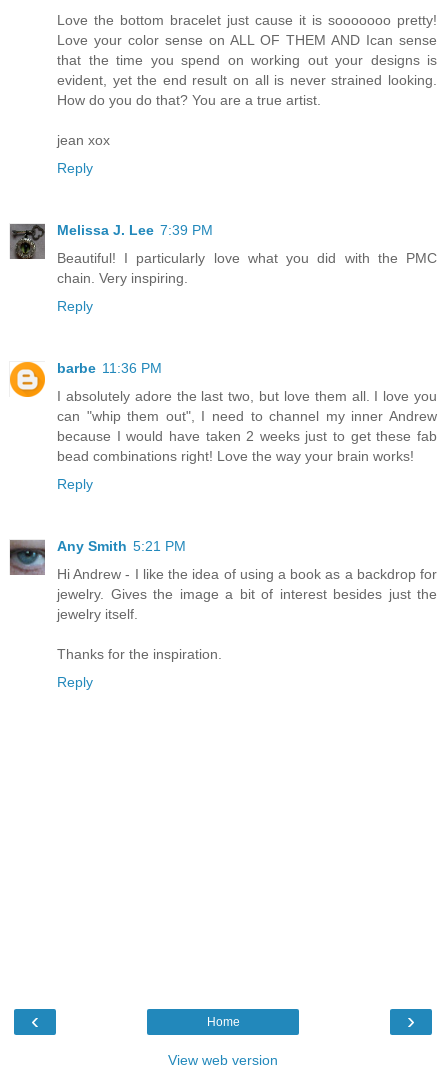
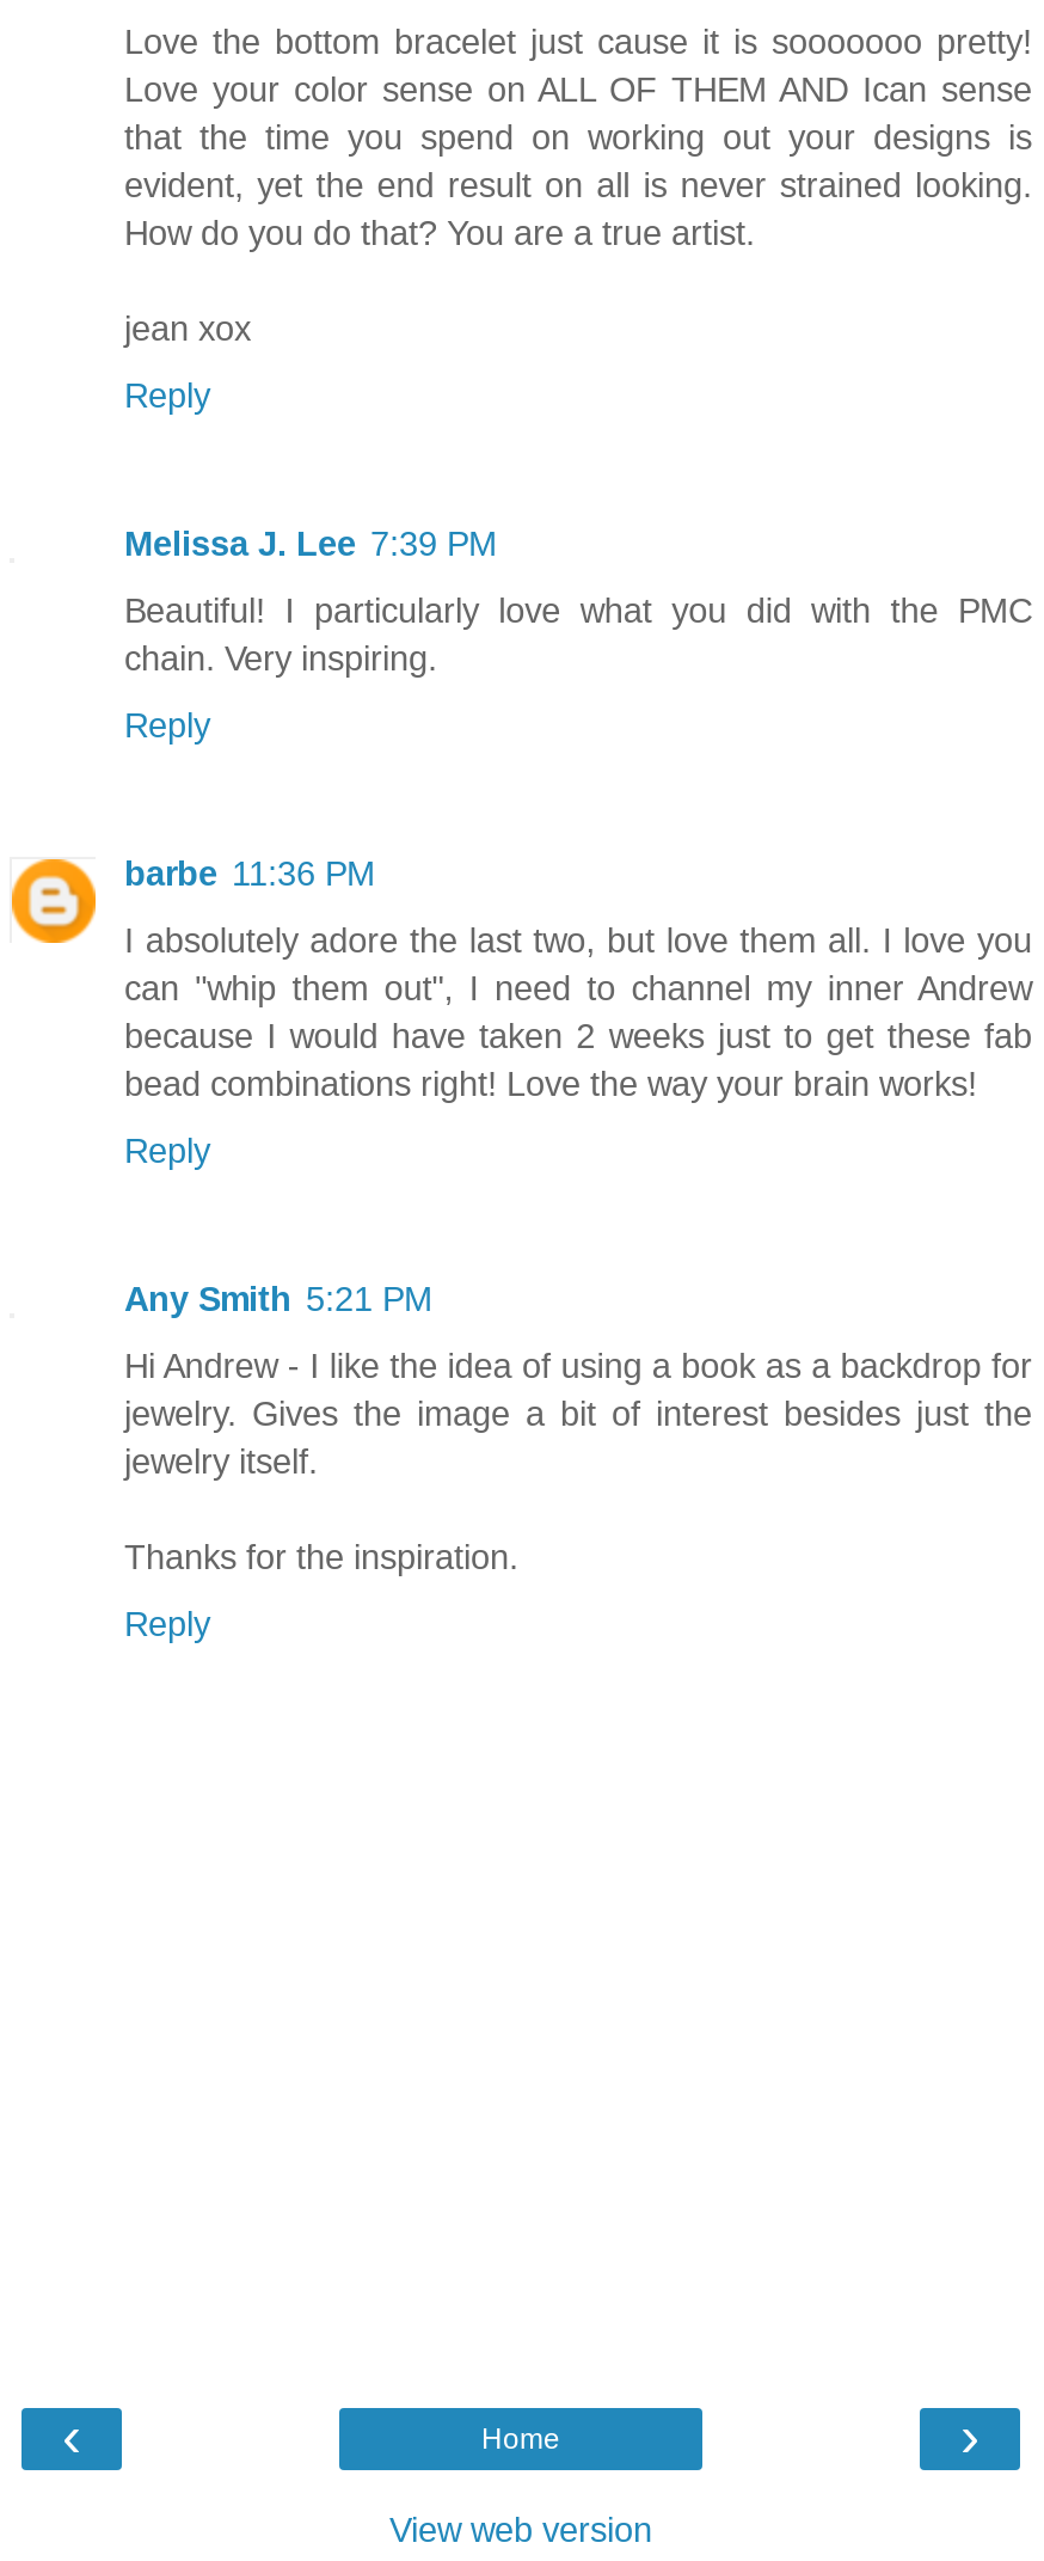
[9,223,46,260] [image] -> none
[9,539,46,576] [image] -> none

